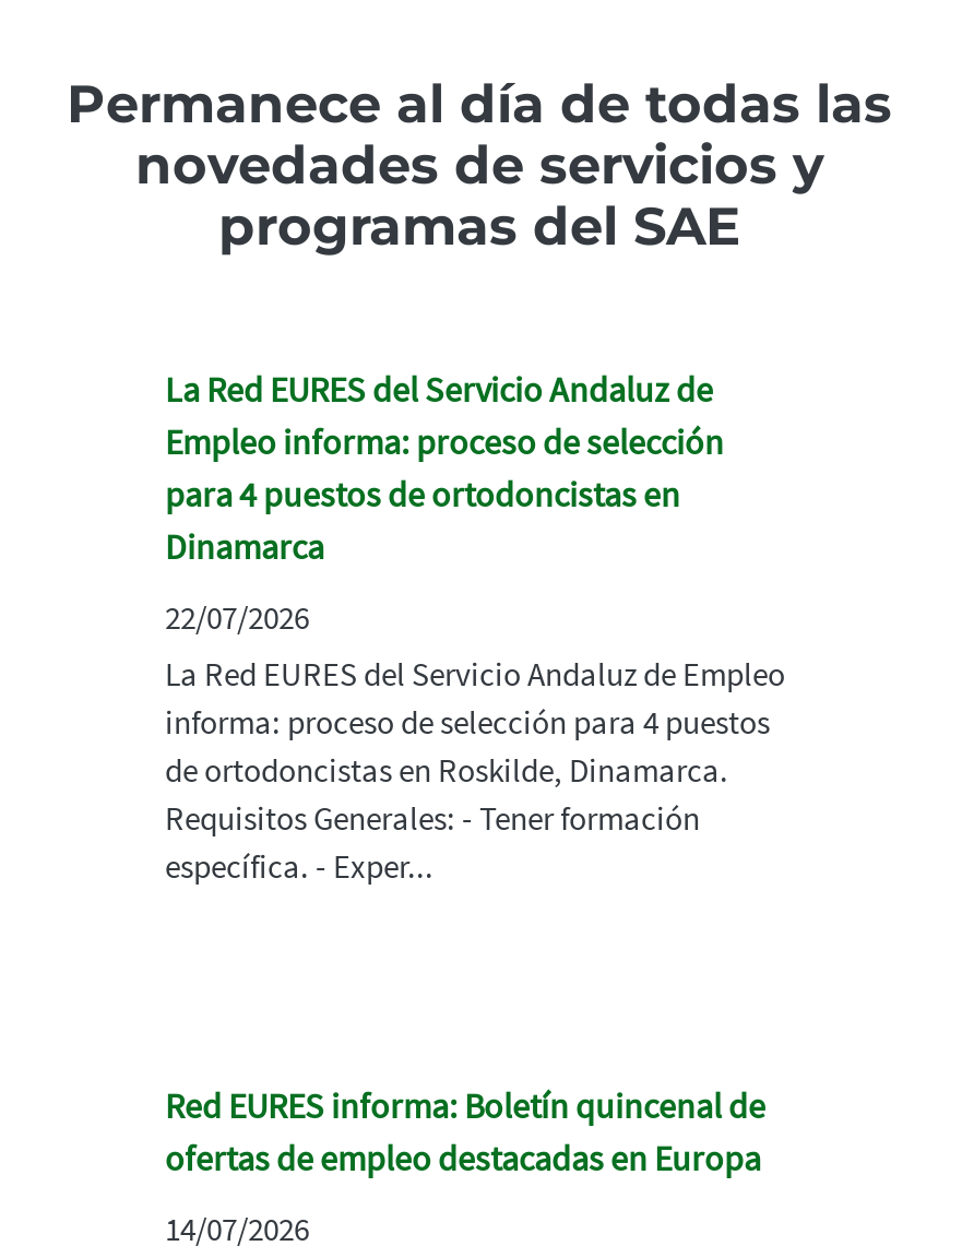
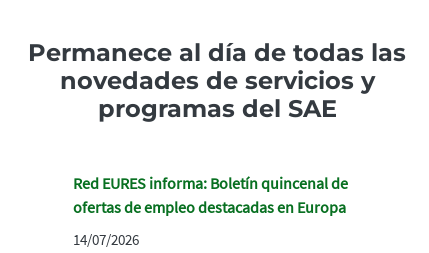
[165,367,785,887] La Red EURES del Servicio Andaluz de | Empleo informa: proceso de selección | para 4 puestos de ortodoncistas en | Dinamarca | 22/07/2026 | La Red EURES del Servicio Andaluz de Empleo | informa: proceso de selección para 4 puestos | de ortodoncistas en Roskilde, Dinamarca. | Requisitos Generales: - Tener formación | específica. - Exper... -> none

